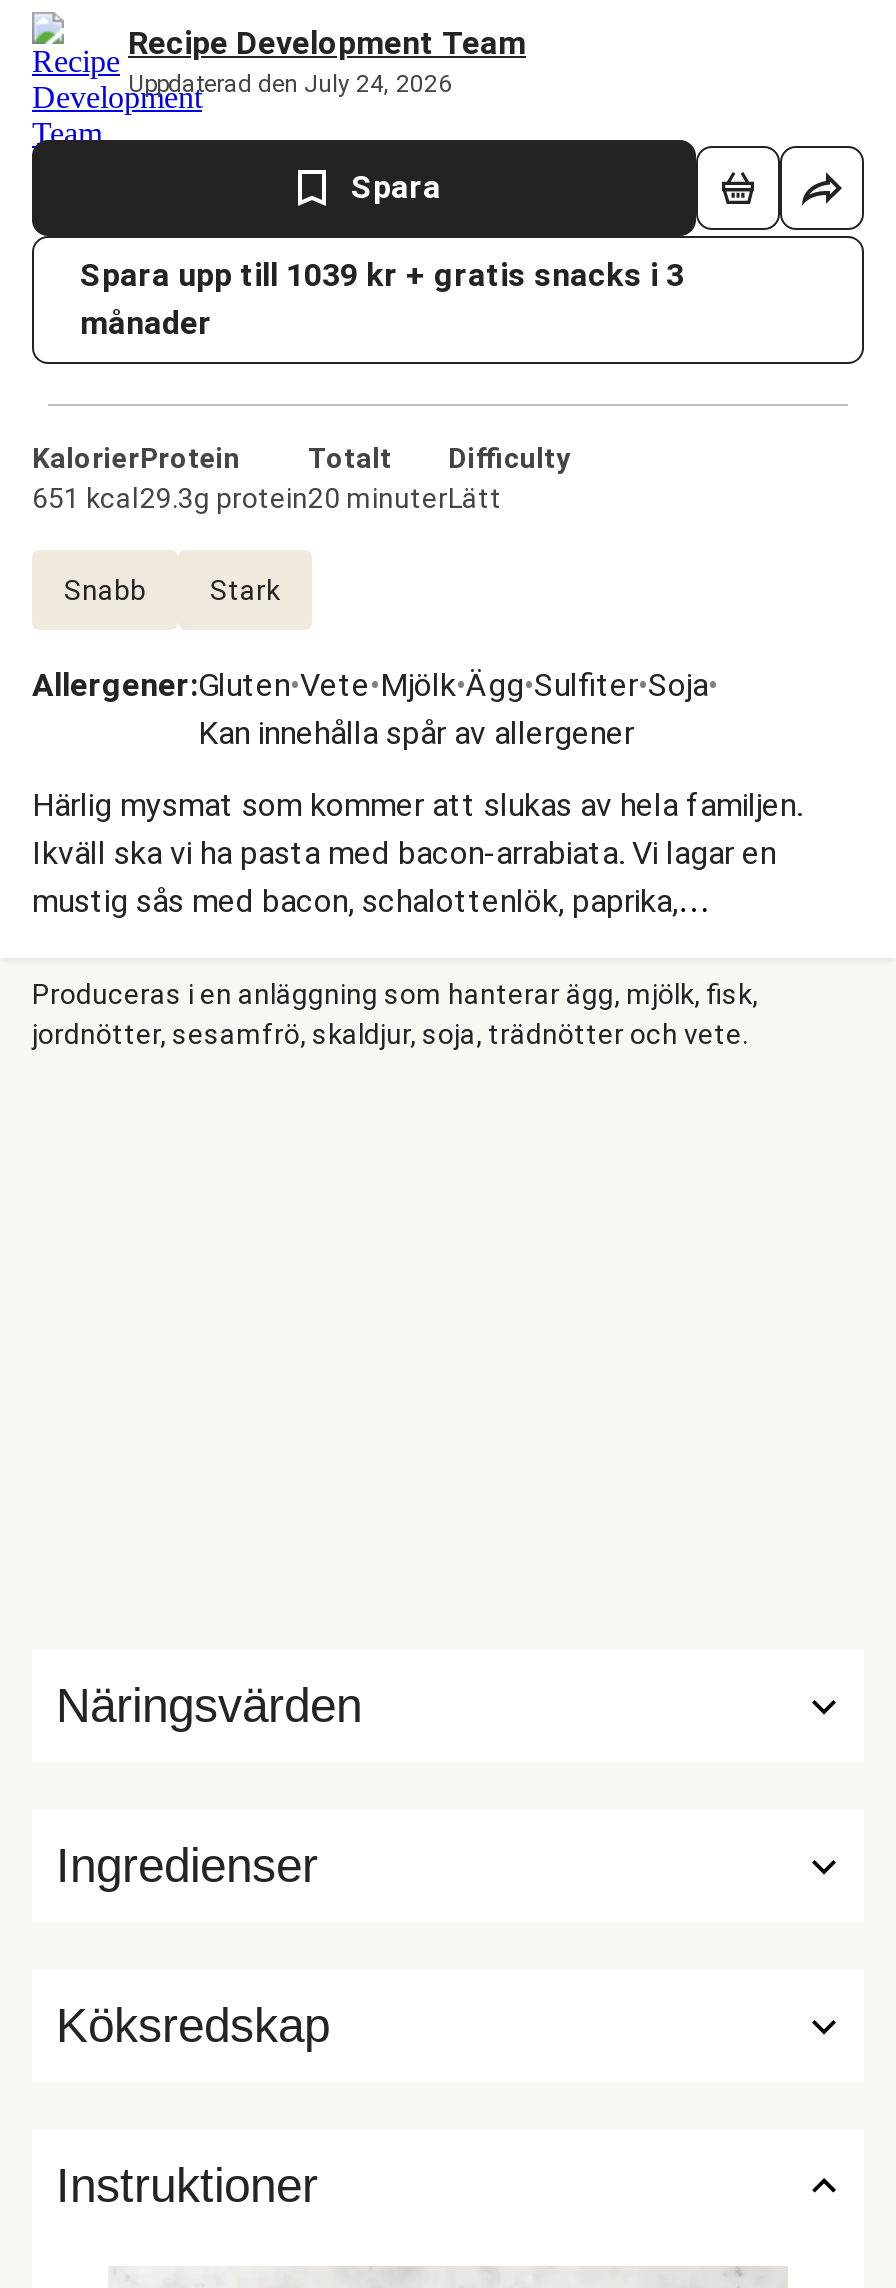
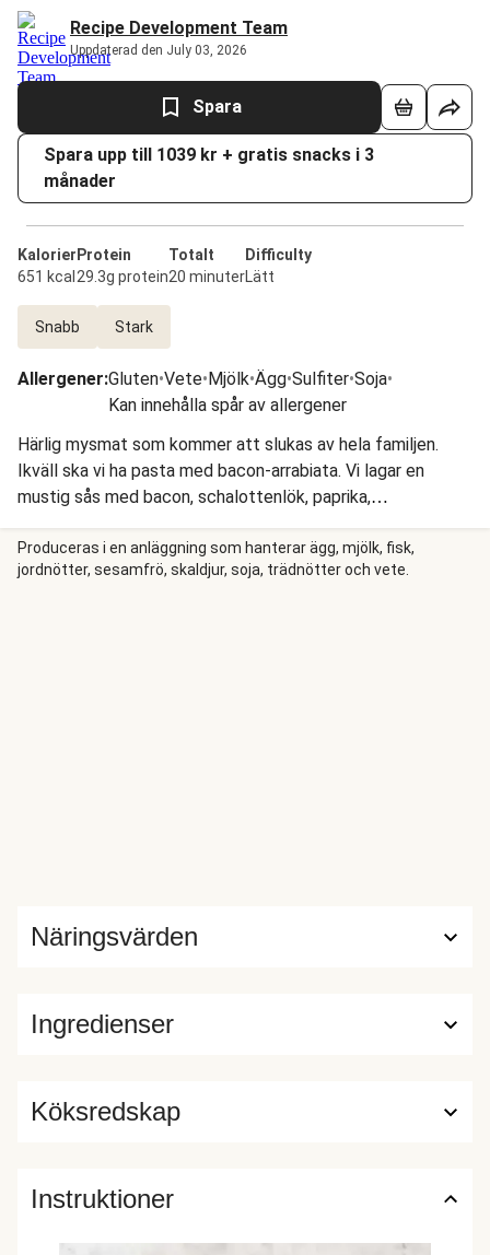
[128,70,452,98] Uppdaterad den July 24, 2026 -> [70,43,247,58] Uppdaterad den July 03, 2026

